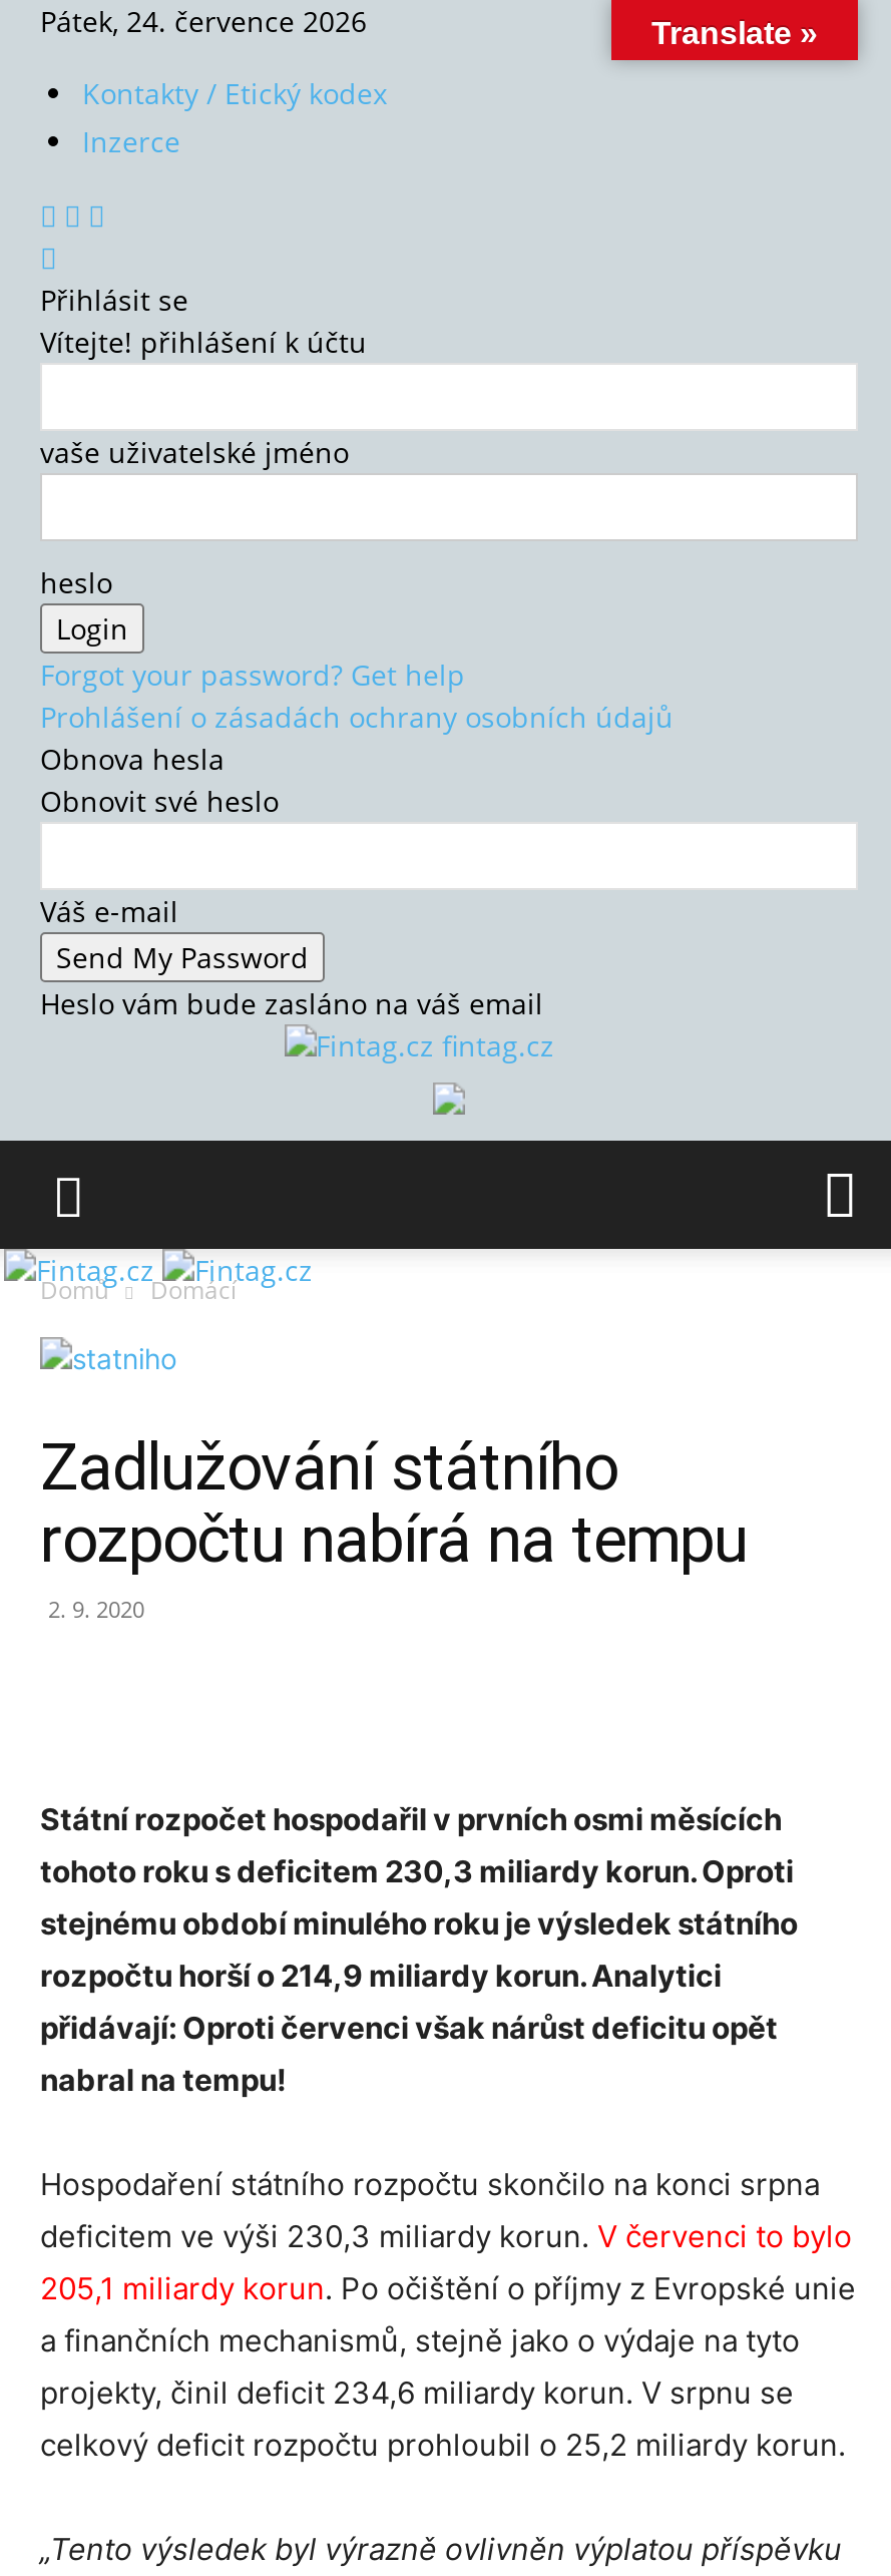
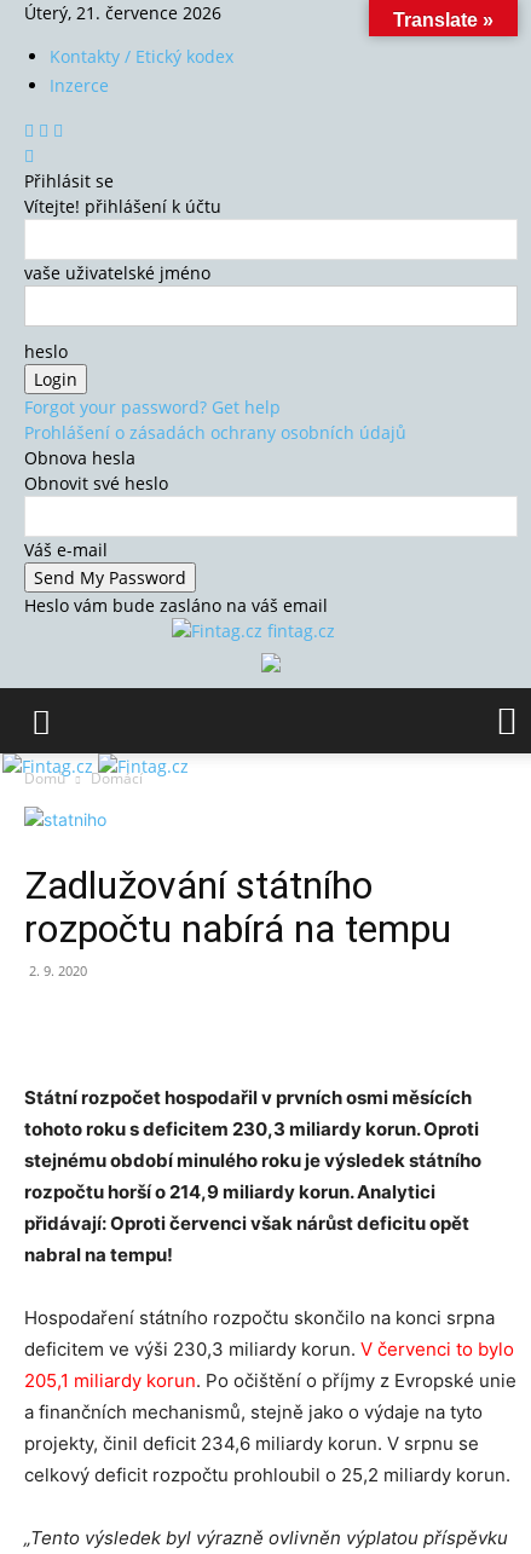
[40,2,367,40] Pátek, 24. července 2026 -> [24,1,221,24] Úterý, 21. července 2026

